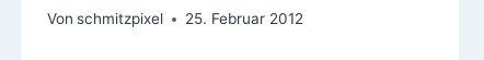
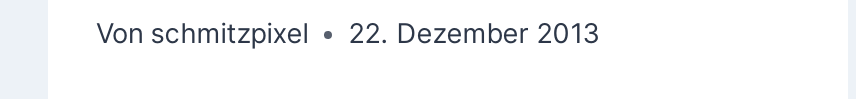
[47,10,304,28] Von schmitzpixel 25. Februar 2012 -> [96,17,600,49] Von schmitzpixel 22. Dezember 2013

